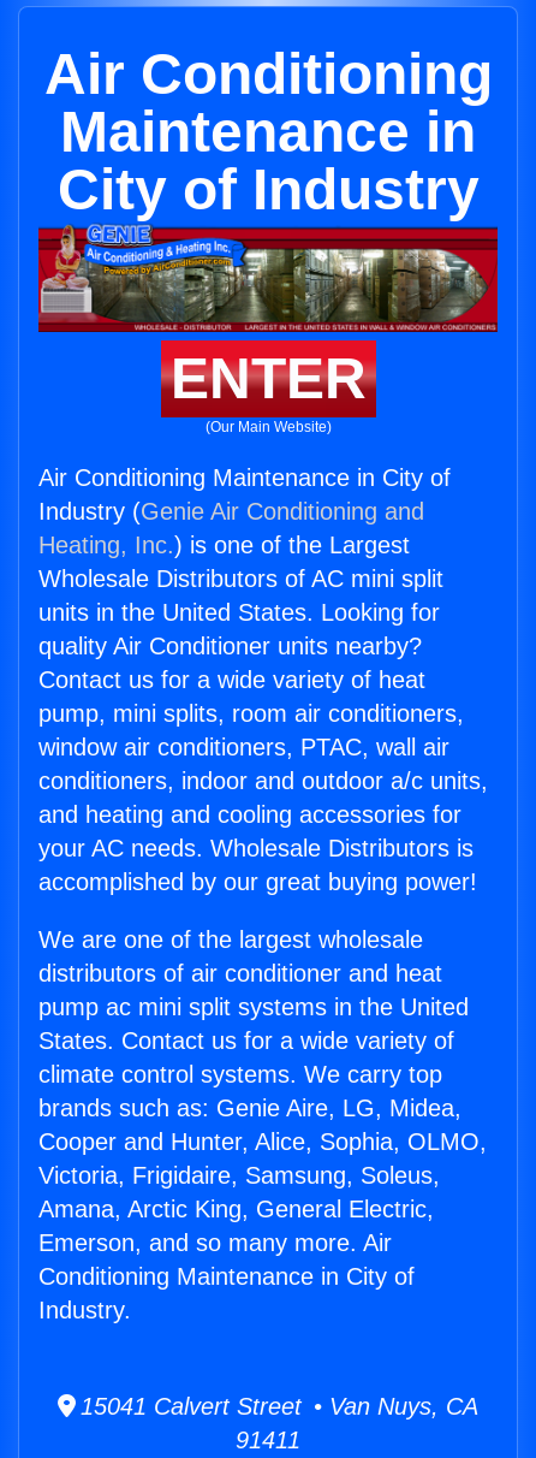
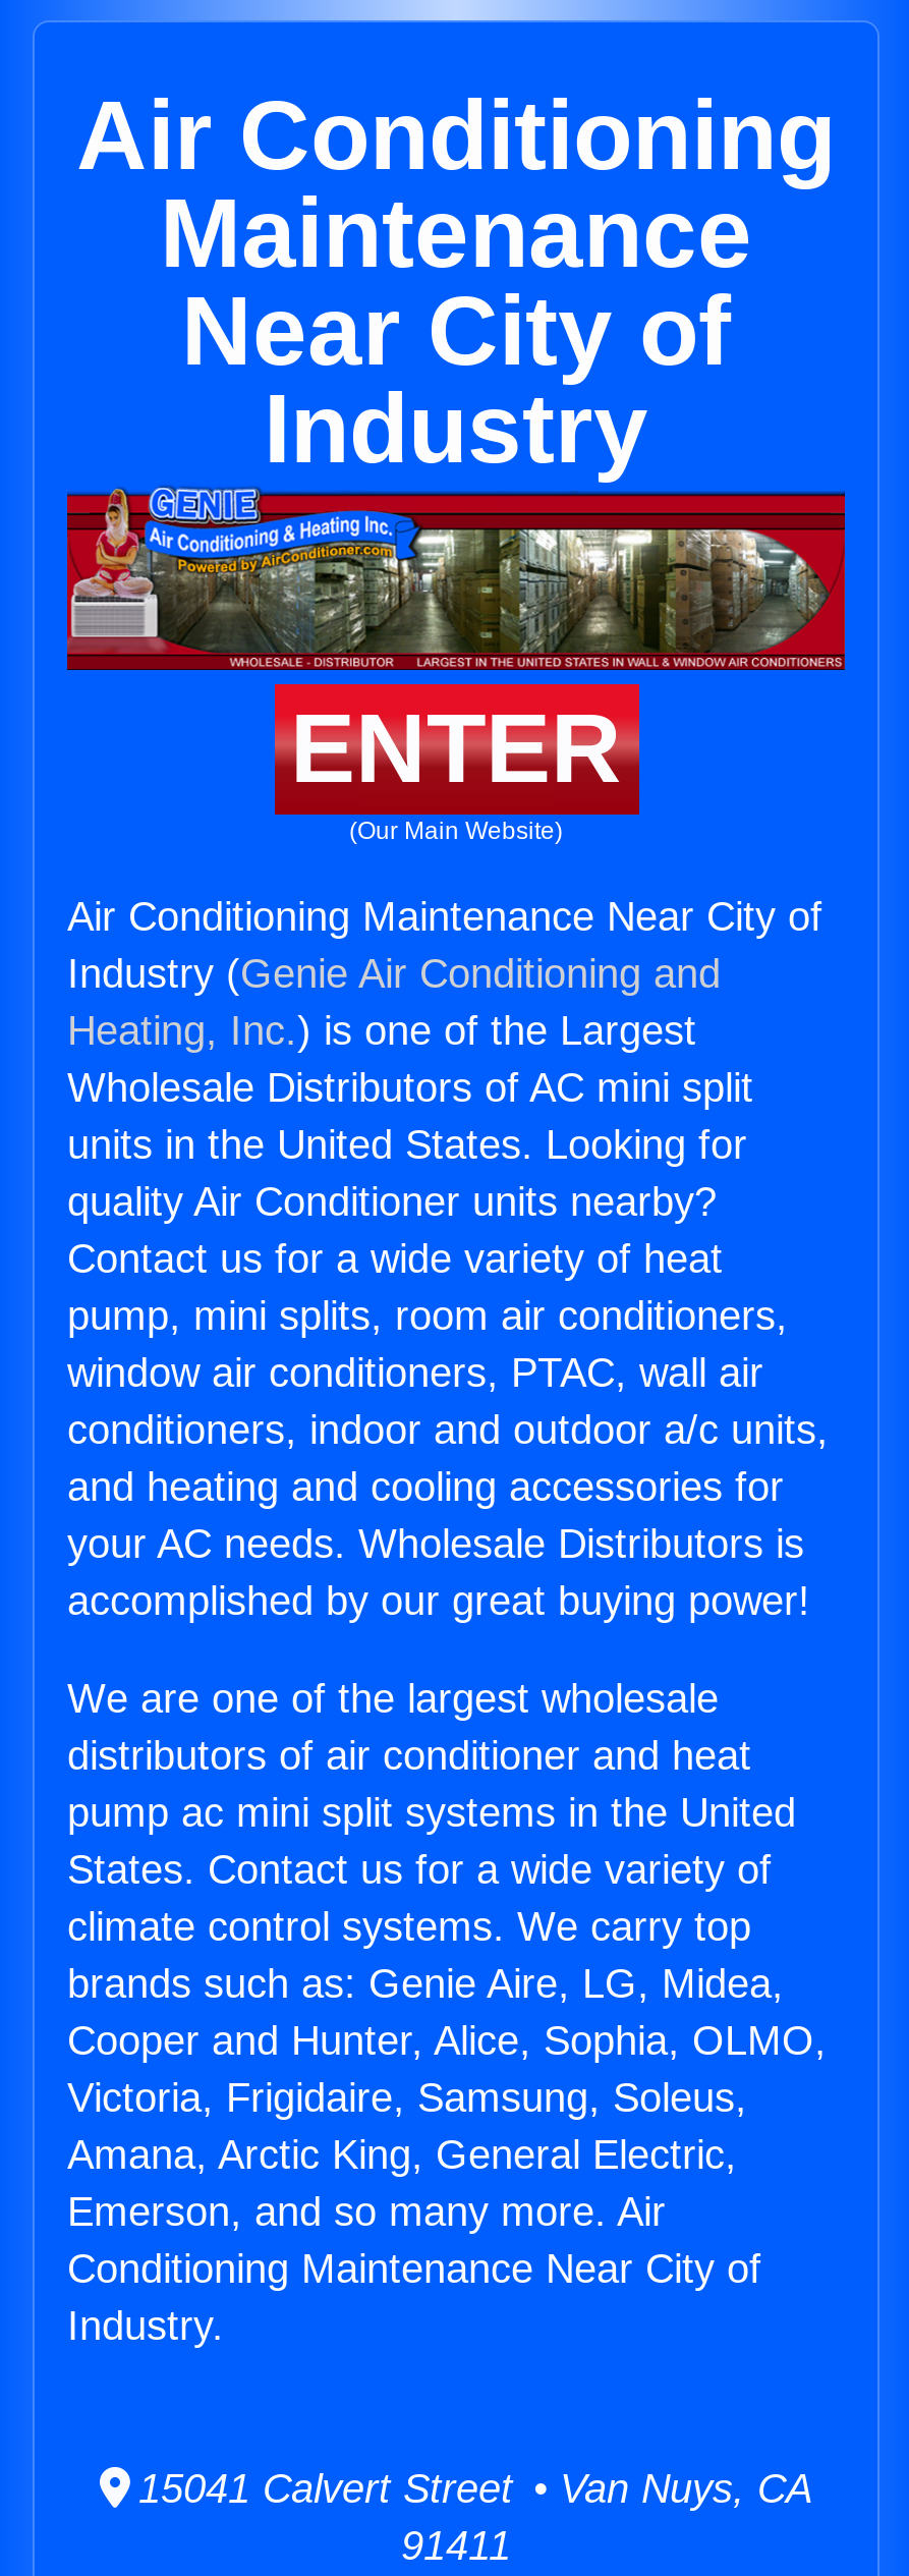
[57,100,479,221] Maintenance in | City of Industry -> [160,179,752,483] Maintenance | Near City of | Industry
[38,464,451,491] Air Conditioning Maintenance in City of -> [67,894,822,939] Air Conditioning Maintenance Near City of
[38,1263,415,1290] Conditioning Maintenance in City of -> [67,2246,761,2291] Conditioning Maintenance Near City of

